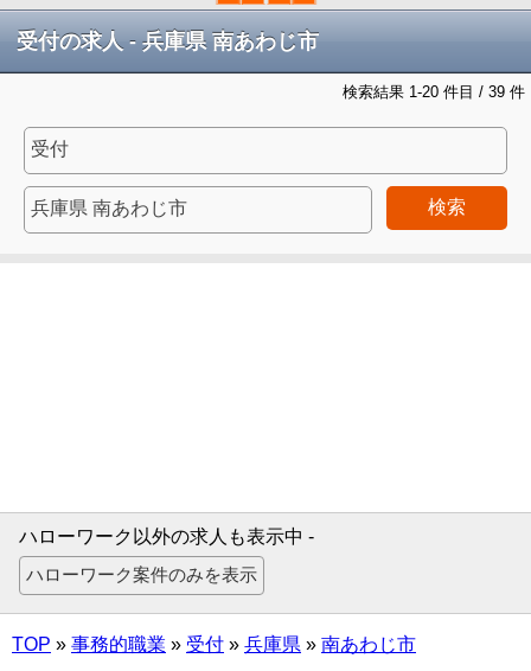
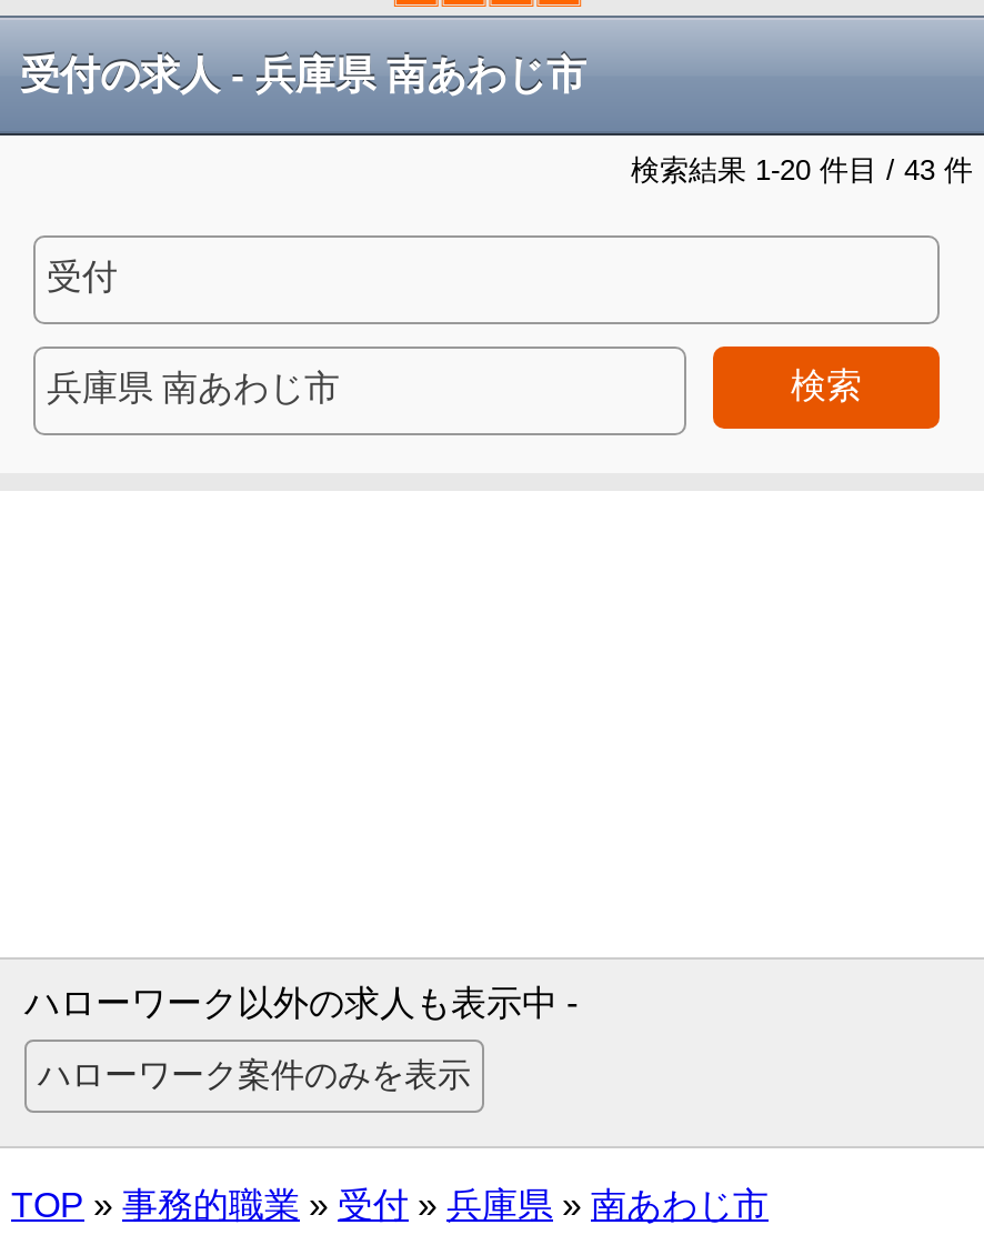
[343,83,525,101] 検索結果 1-20 件目 / 39 件 -> [631,153,973,186] 検索結果 1-20 件目 / 43 件

